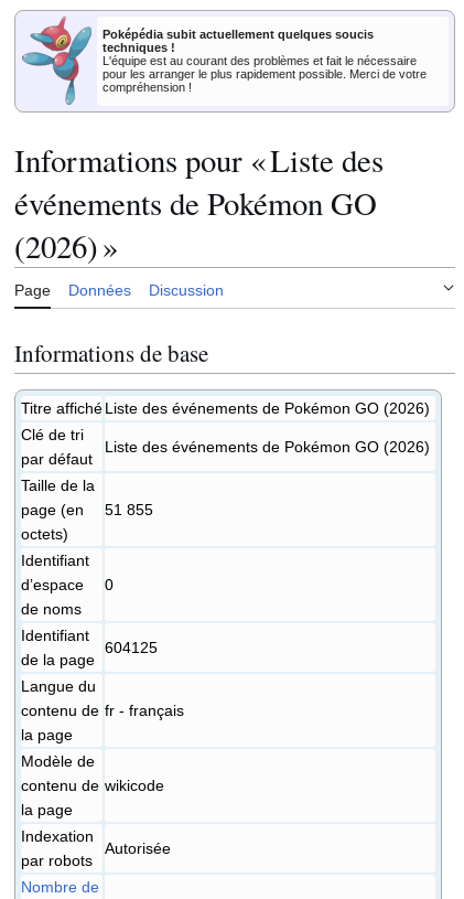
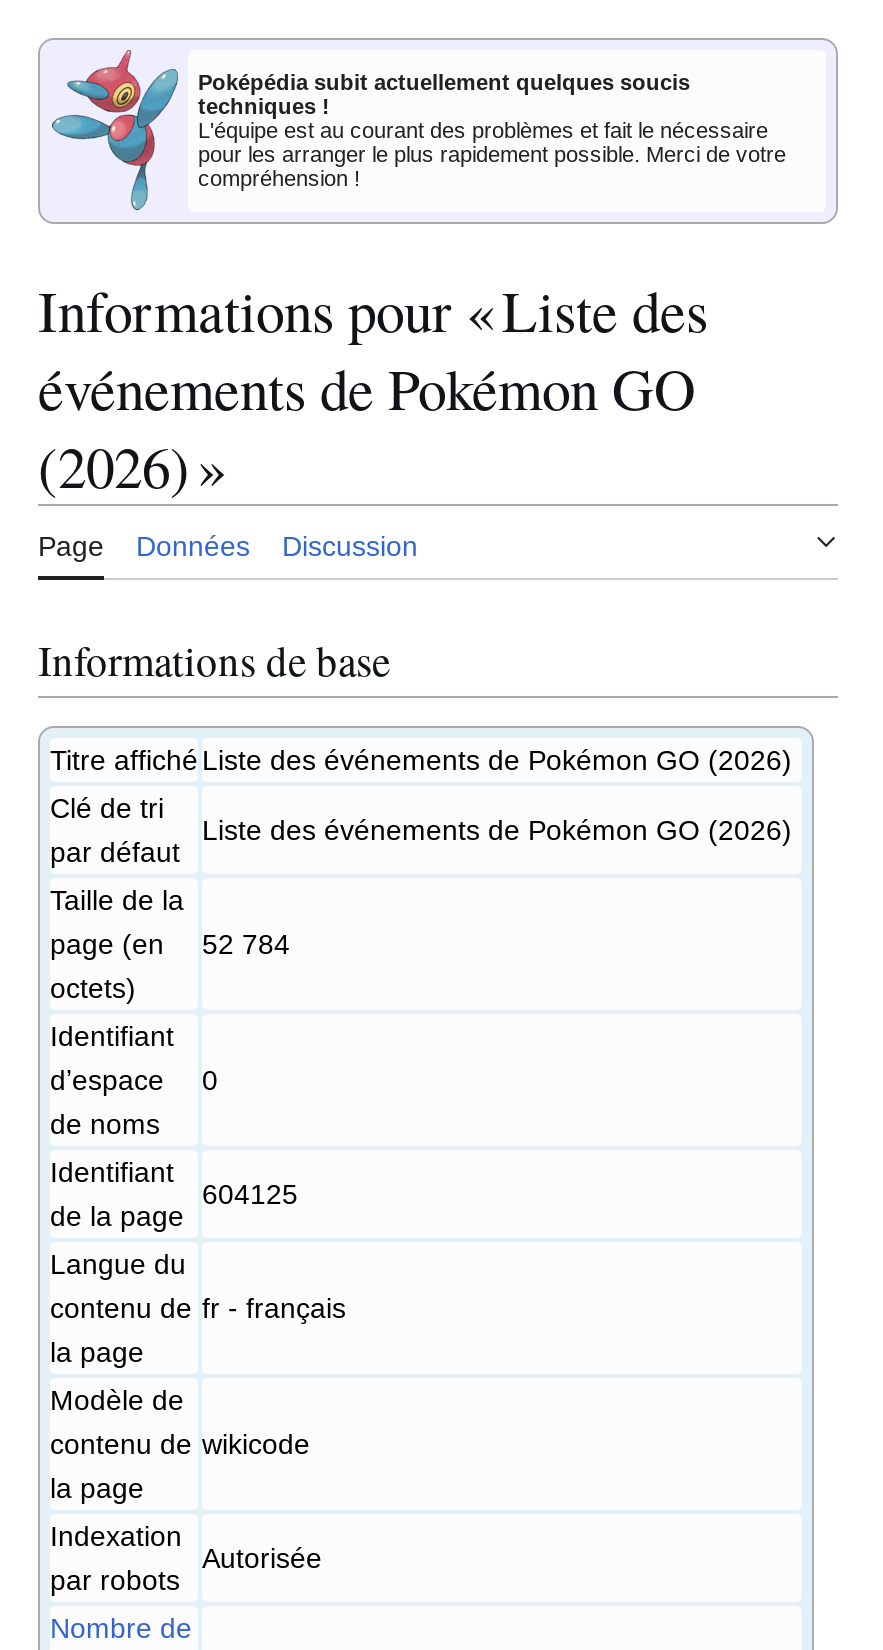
[21,501,153,518] page (en 51 855 -> [50,928,290,960] page (en 52 784

